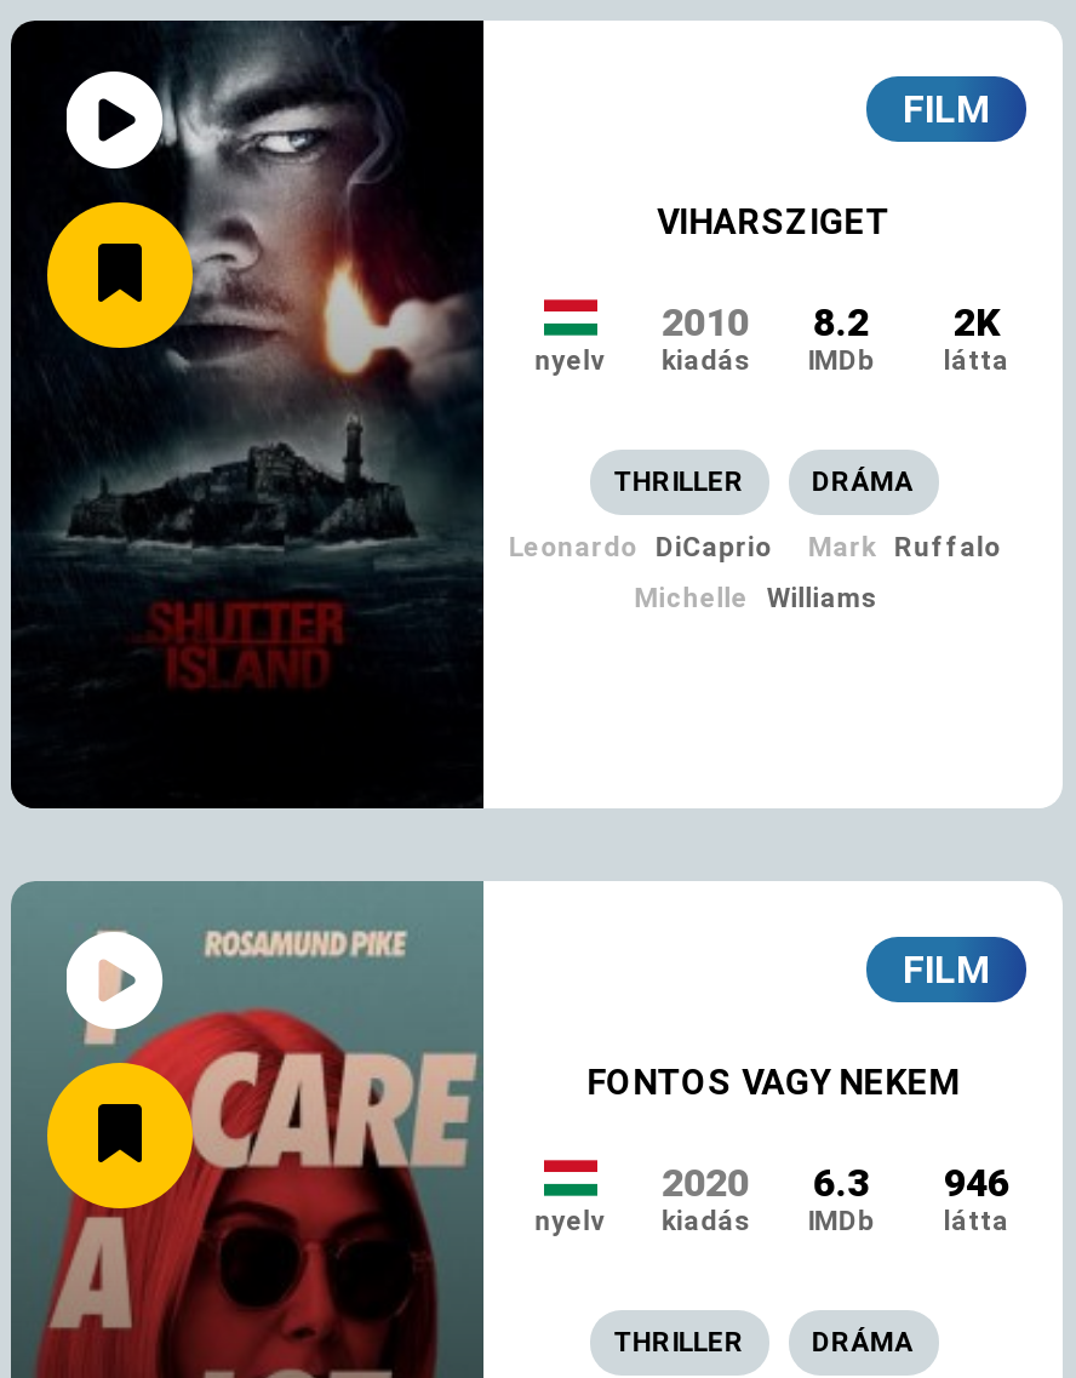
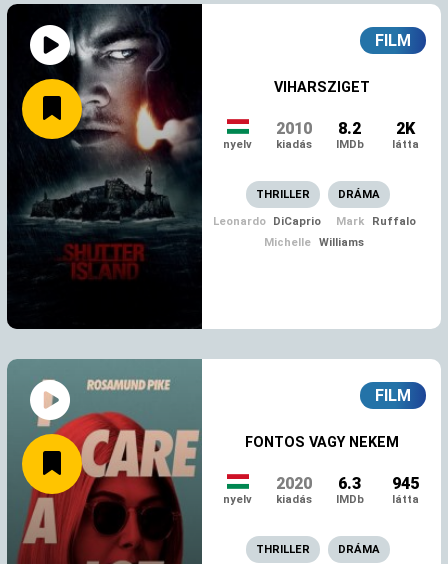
[662,1159,1009,1205] 2020 6.3 946 -> [276,473,419,492] 2020 6.3 945

